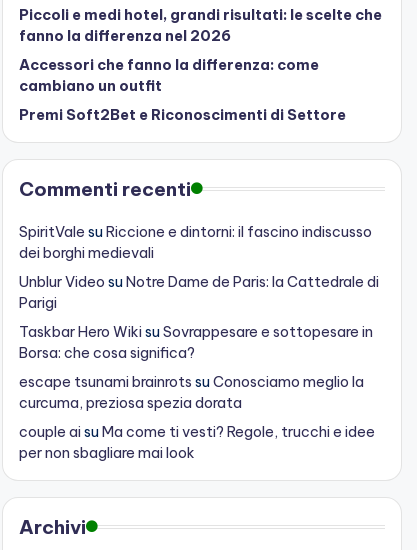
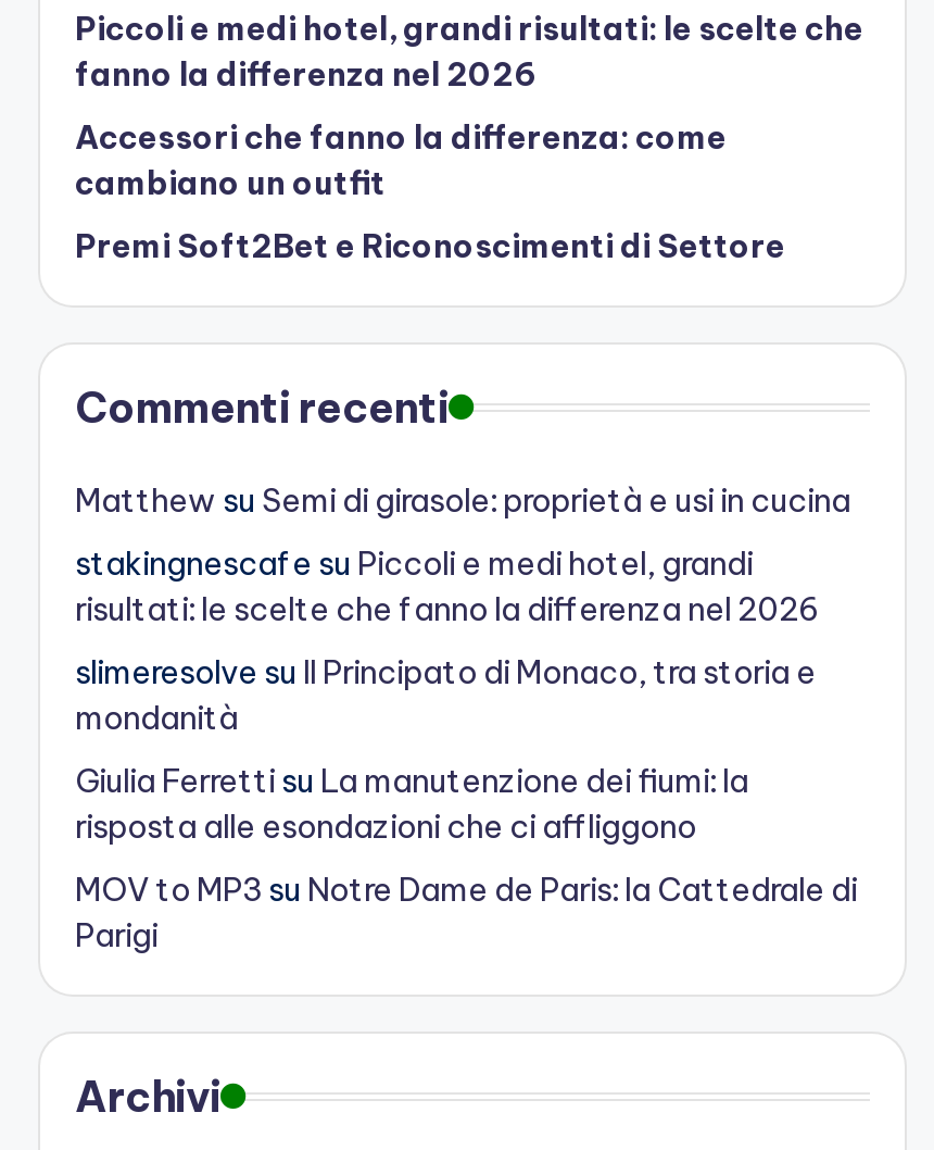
[19,223,379,291] SpiritVale su Riccione e dintorni: il fascino indiscusso | dei borghi medievali | Unblur Video su Notre Dame de Paris: la Cattedrale di -> [75,482,857,911] Matthew su Semi di girasole: proprietà e usi in cucina | stakingnescafe su Piccoli e medi hotel, grandi | risultati: le scelte che fanno la differenza nel 2026 | slimeresolve su Il Principato di Monaco, tra storia e | mondanità | Giulia Ferretti su La manutenzione dei fiumi: la | risposta alle esondazioni che ci affliggono | MOV to MP3 su Notre Dame de Paris: la Cattedrale di
moved [19,294,57,312] -> [75,917,157,956]: Parigi
[19,323,375,462] Taskbar Hero Wiki su Sovrappesare e sottopesare in | Borsa: che cosa significa? | escape tsunami brainrots su Conosciamo meglio la | curcuma, preziosa spezia dorata | couple ai su Ma come ti vesti? Regole, trucchi e idee | per non sbagliare mai look -> none

